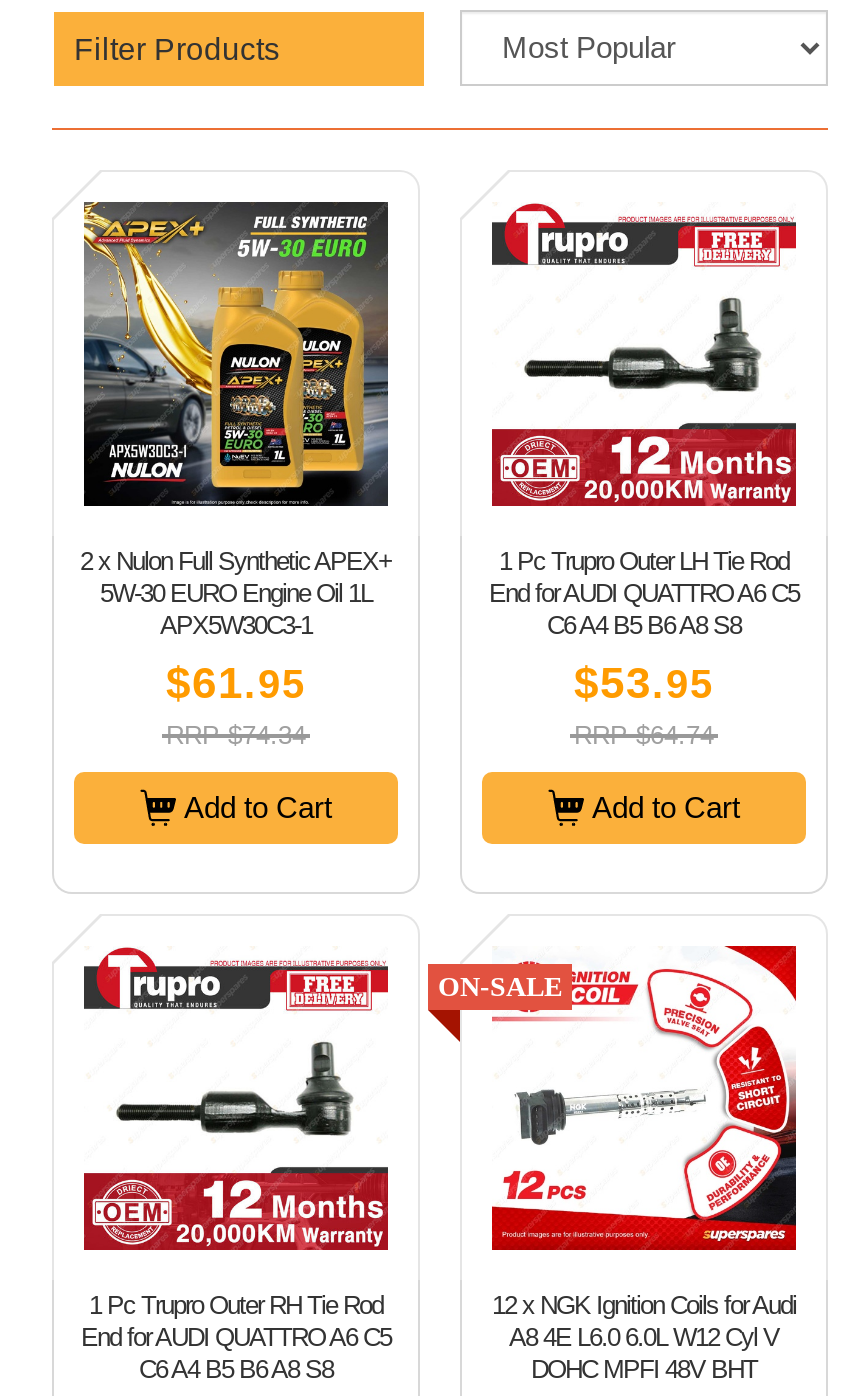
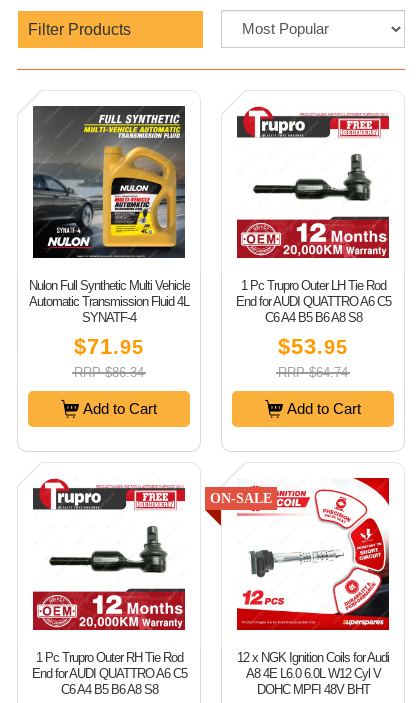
[80,200,392,750] [image] | 2 x Nulon Full Synthetic APEX+ | 5W-30 EURO Engine Oil 1L | APX5W30C3-1 | $61.95 | RRP $74.34 -> [28,106,189,380] [image] | Nulon Full Synthetic Multi Vehicle | Automatic Transmission Fluid 4L | SYNATF-4 | $71.95 | RRP $86.34

